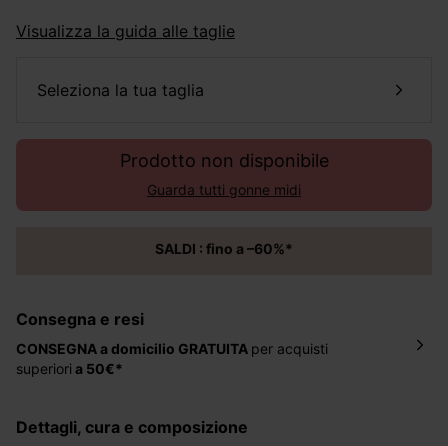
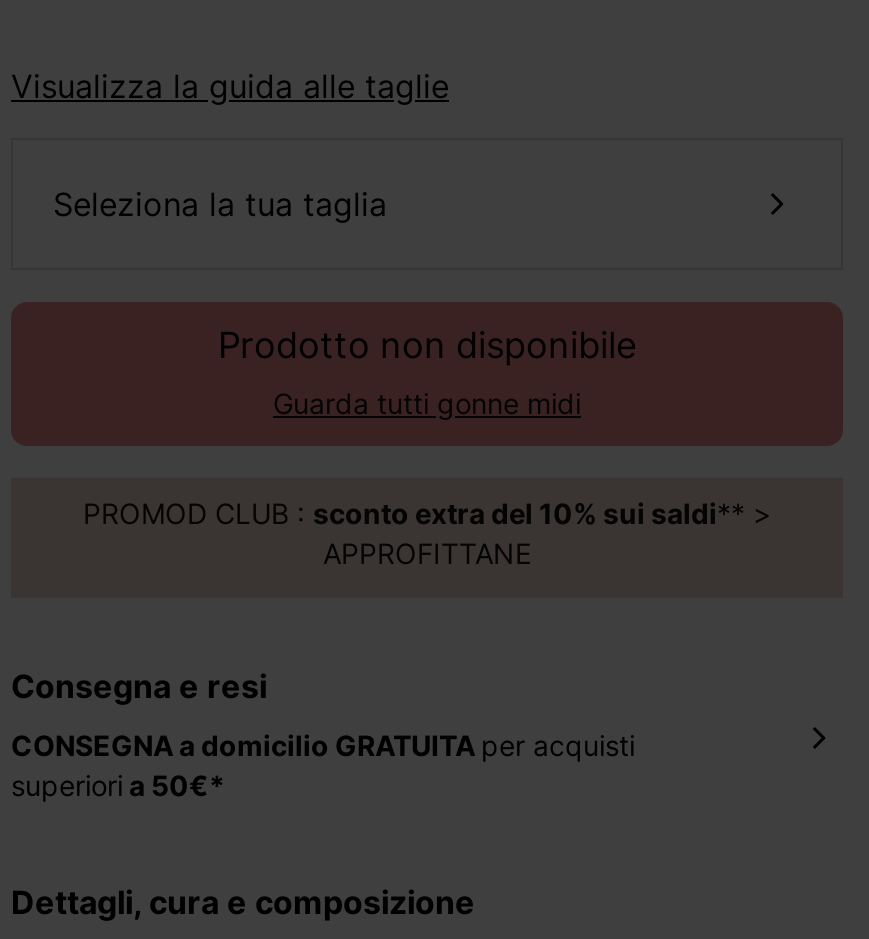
[164,240,293,257] SALDI : fino a –60%* -> [101,496,771,570] PROMOD CLUB : sconto extra del 10% sui saldi** > | APPROFITTANE

